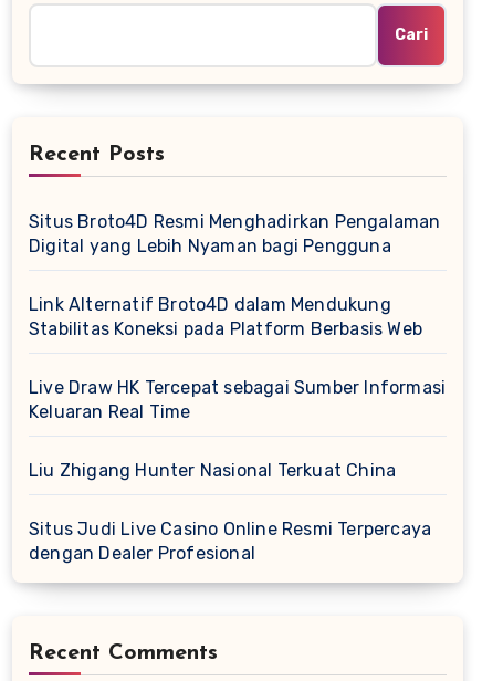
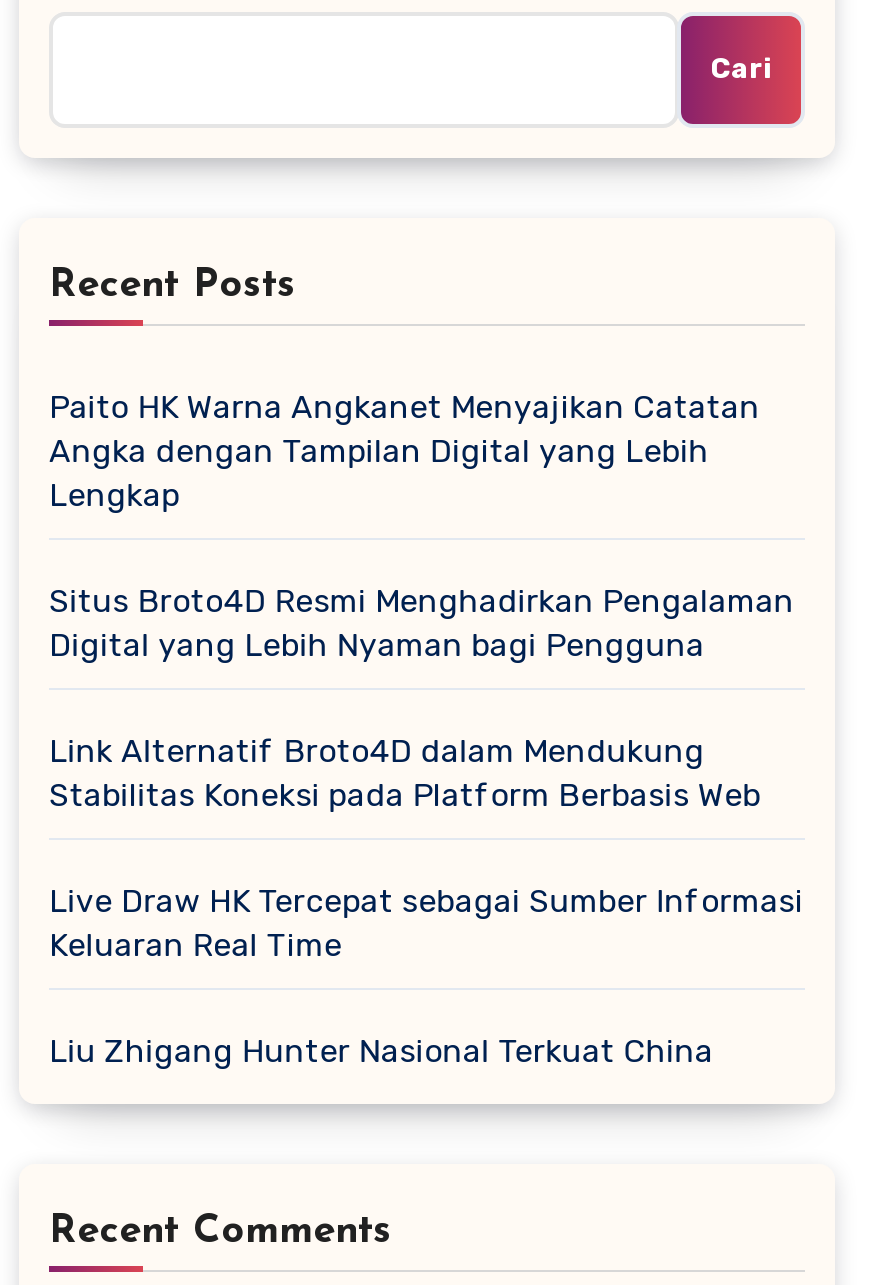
none -> [49,387,760,513] Paito HK Warna Angkanet Menyajikan Catatan | Angka dengan Tampilan Digital yang Lebih | Lengkap
moved [29,211,446,480] -> [49,581,803,1069]: Situs Broto4D Resmi Menghadirkan Pengalaman | Digital yang Lebih Nyaman bagi Pengguna | Link Alternatif Broto4D dalam Mendukung | Stabilitas Koneksi pada Platform Berbasis Web | Live Draw HK Tercepat sebagai Sumber Informasi | Keluaran Real Time | Liu Zhigang Hunter Nasional Terkuat China
[29,518,431,563] Situs Judi Live Casino Online Resmi Terpercaya | dengan Dealer Profesional -> none

